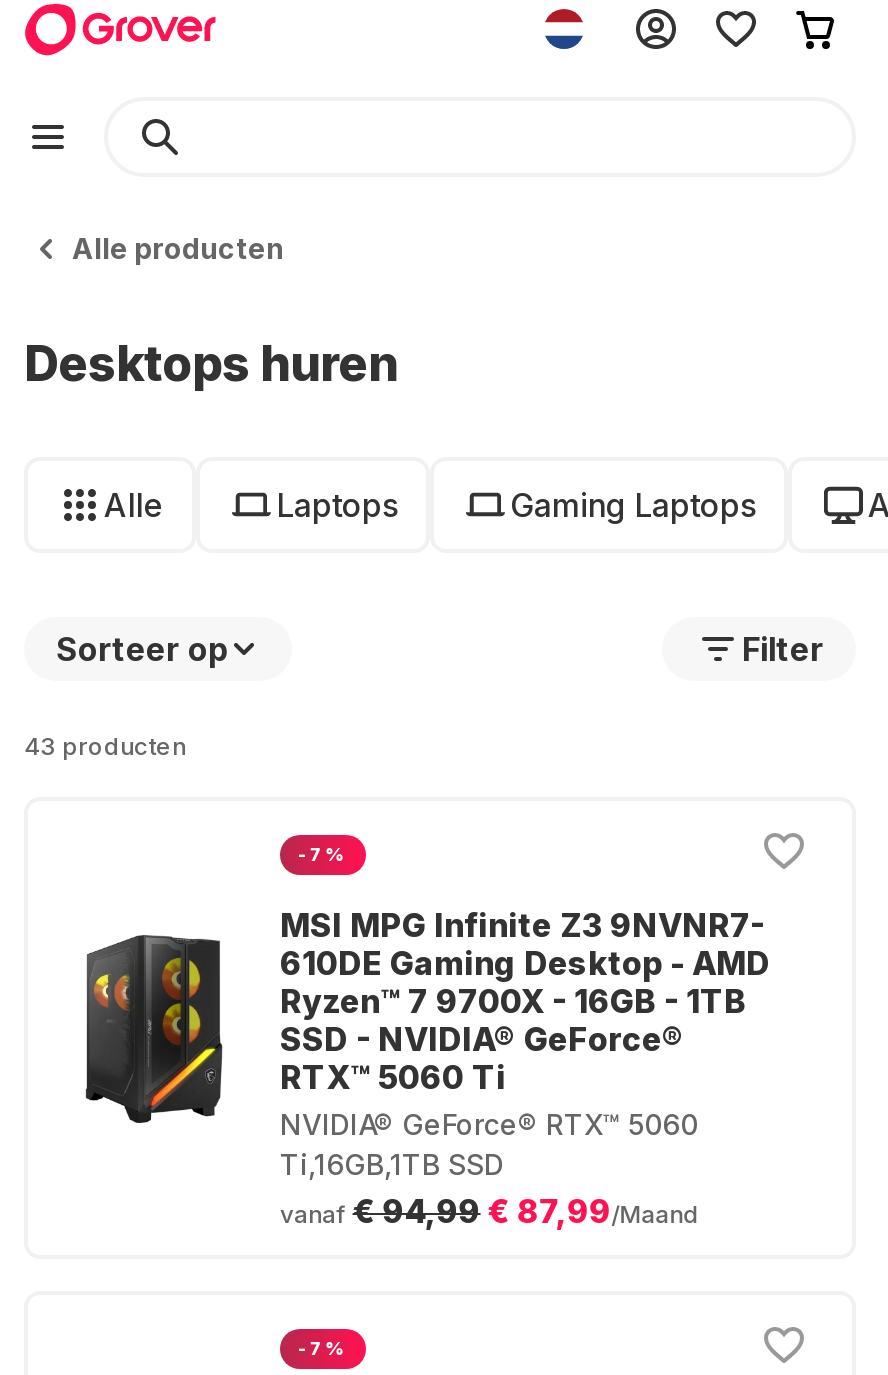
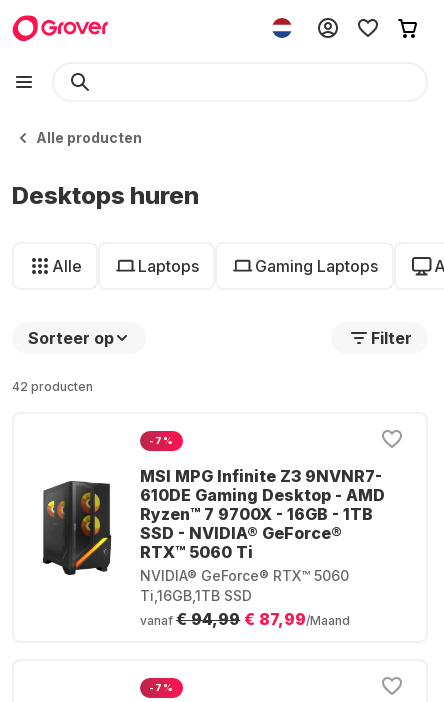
[24,731,186,761] 43 producten -> [12,379,93,394] 42 producten

